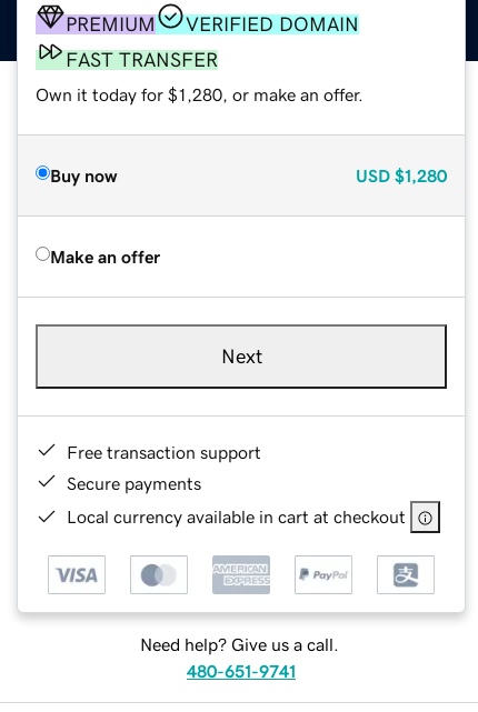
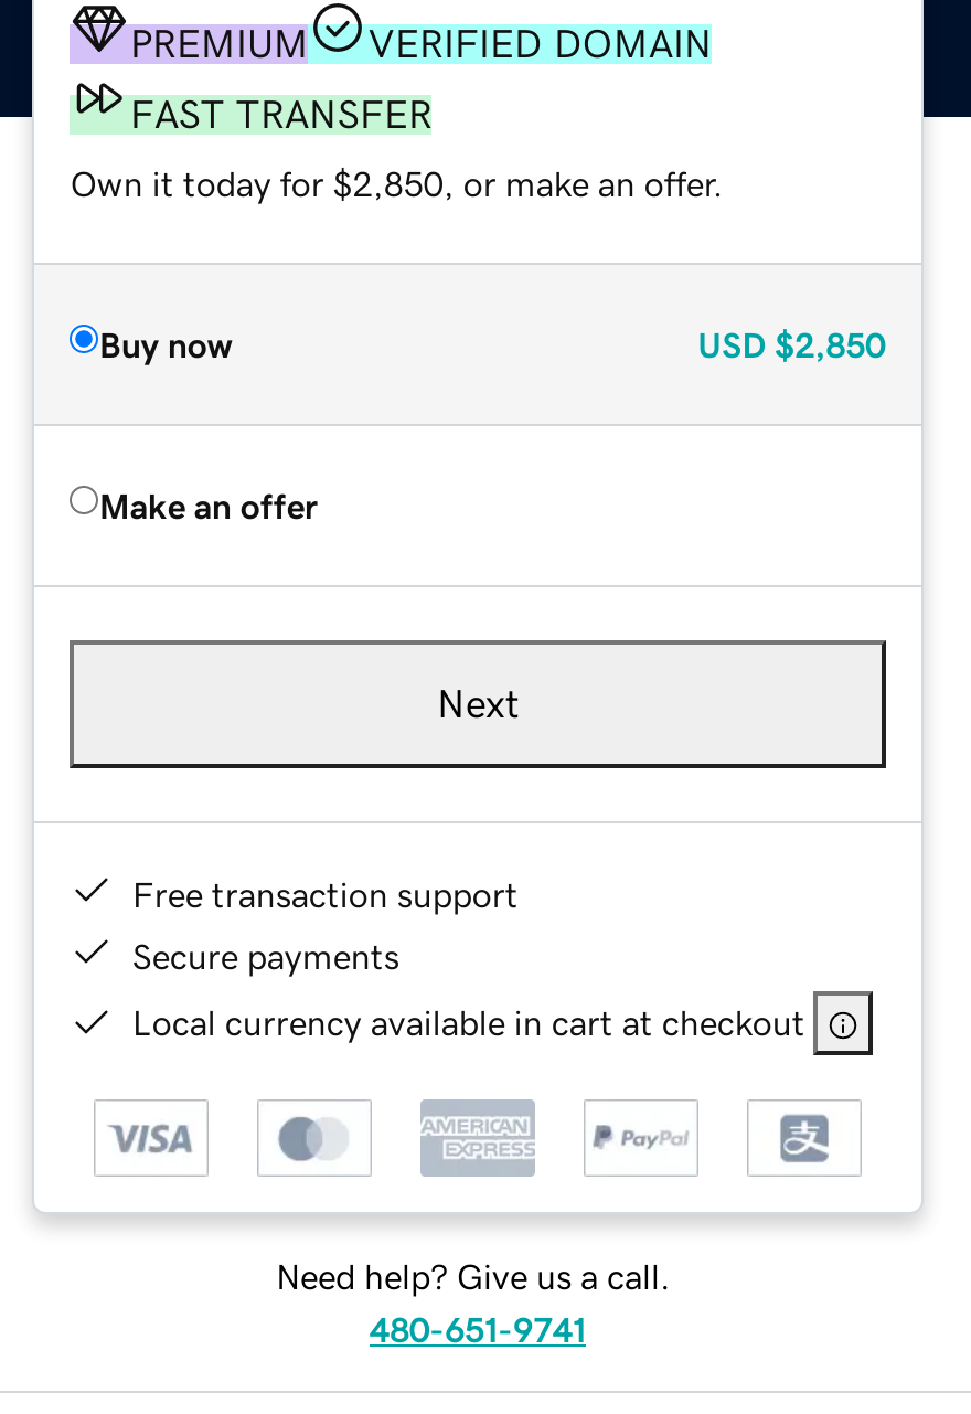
[36,85,364,103] Own it today for $1,280, or make an offer. -> [70,165,724,200] Own it today for $2,850, or make an offer.
[355,166,446,184] USD $1,280 -> [698,326,885,361] USD $2,850

